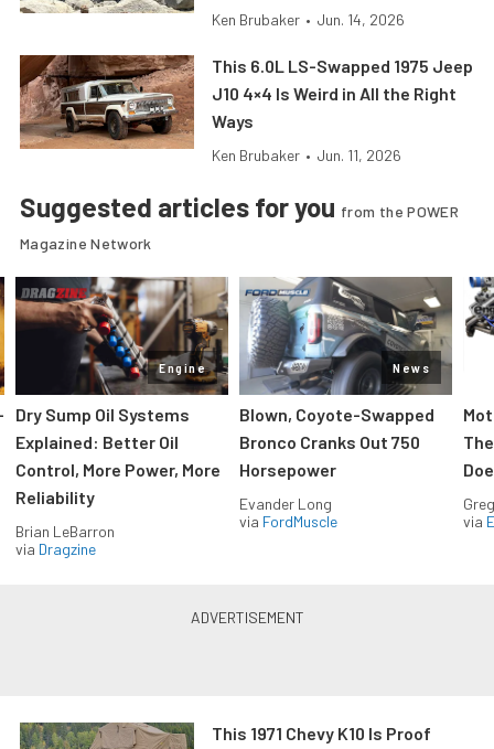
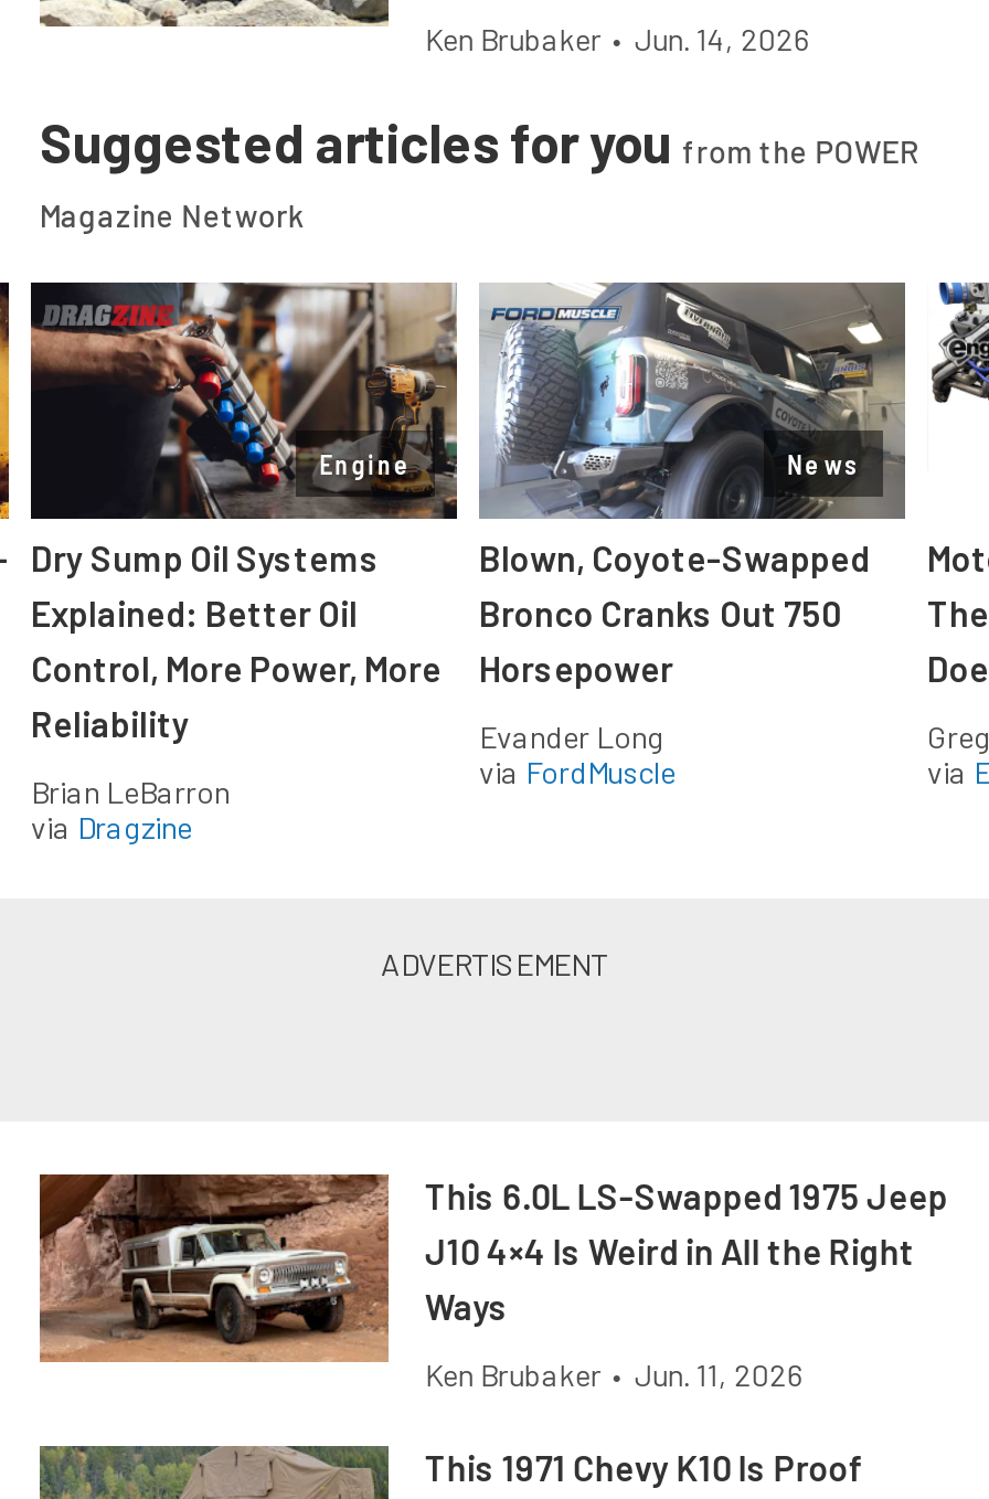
moved [19,54,473,165] -> [40,1174,948,1394]: [image] | This 6.0L LS-Swapped 1975 Jeep | J10 4×4 Is Weird in All the Right | Ways | Ken Brubaker • Jun. 11, 2026
moved [0,191,459,559] -> [0,111,918,847]: [image] | Suggested articles for you from the POWER | Magazine Network | ... | Evander Long | via FordMuscle

